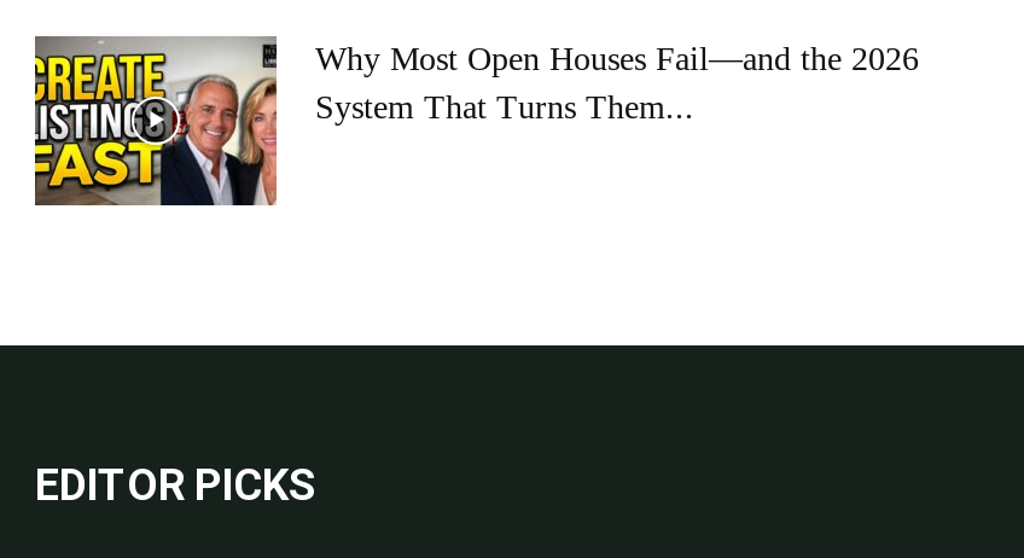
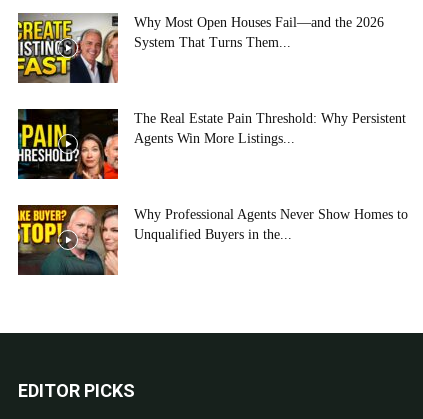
none -> [17,108,406,180] [image] | The Real Estate Pain Threshold: Why Persistent | Agents Win More Listings...
none -> [17,204,408,276] [image] | Why Professional Agents Never Show Homes to | Unqualified Buyers in the...

